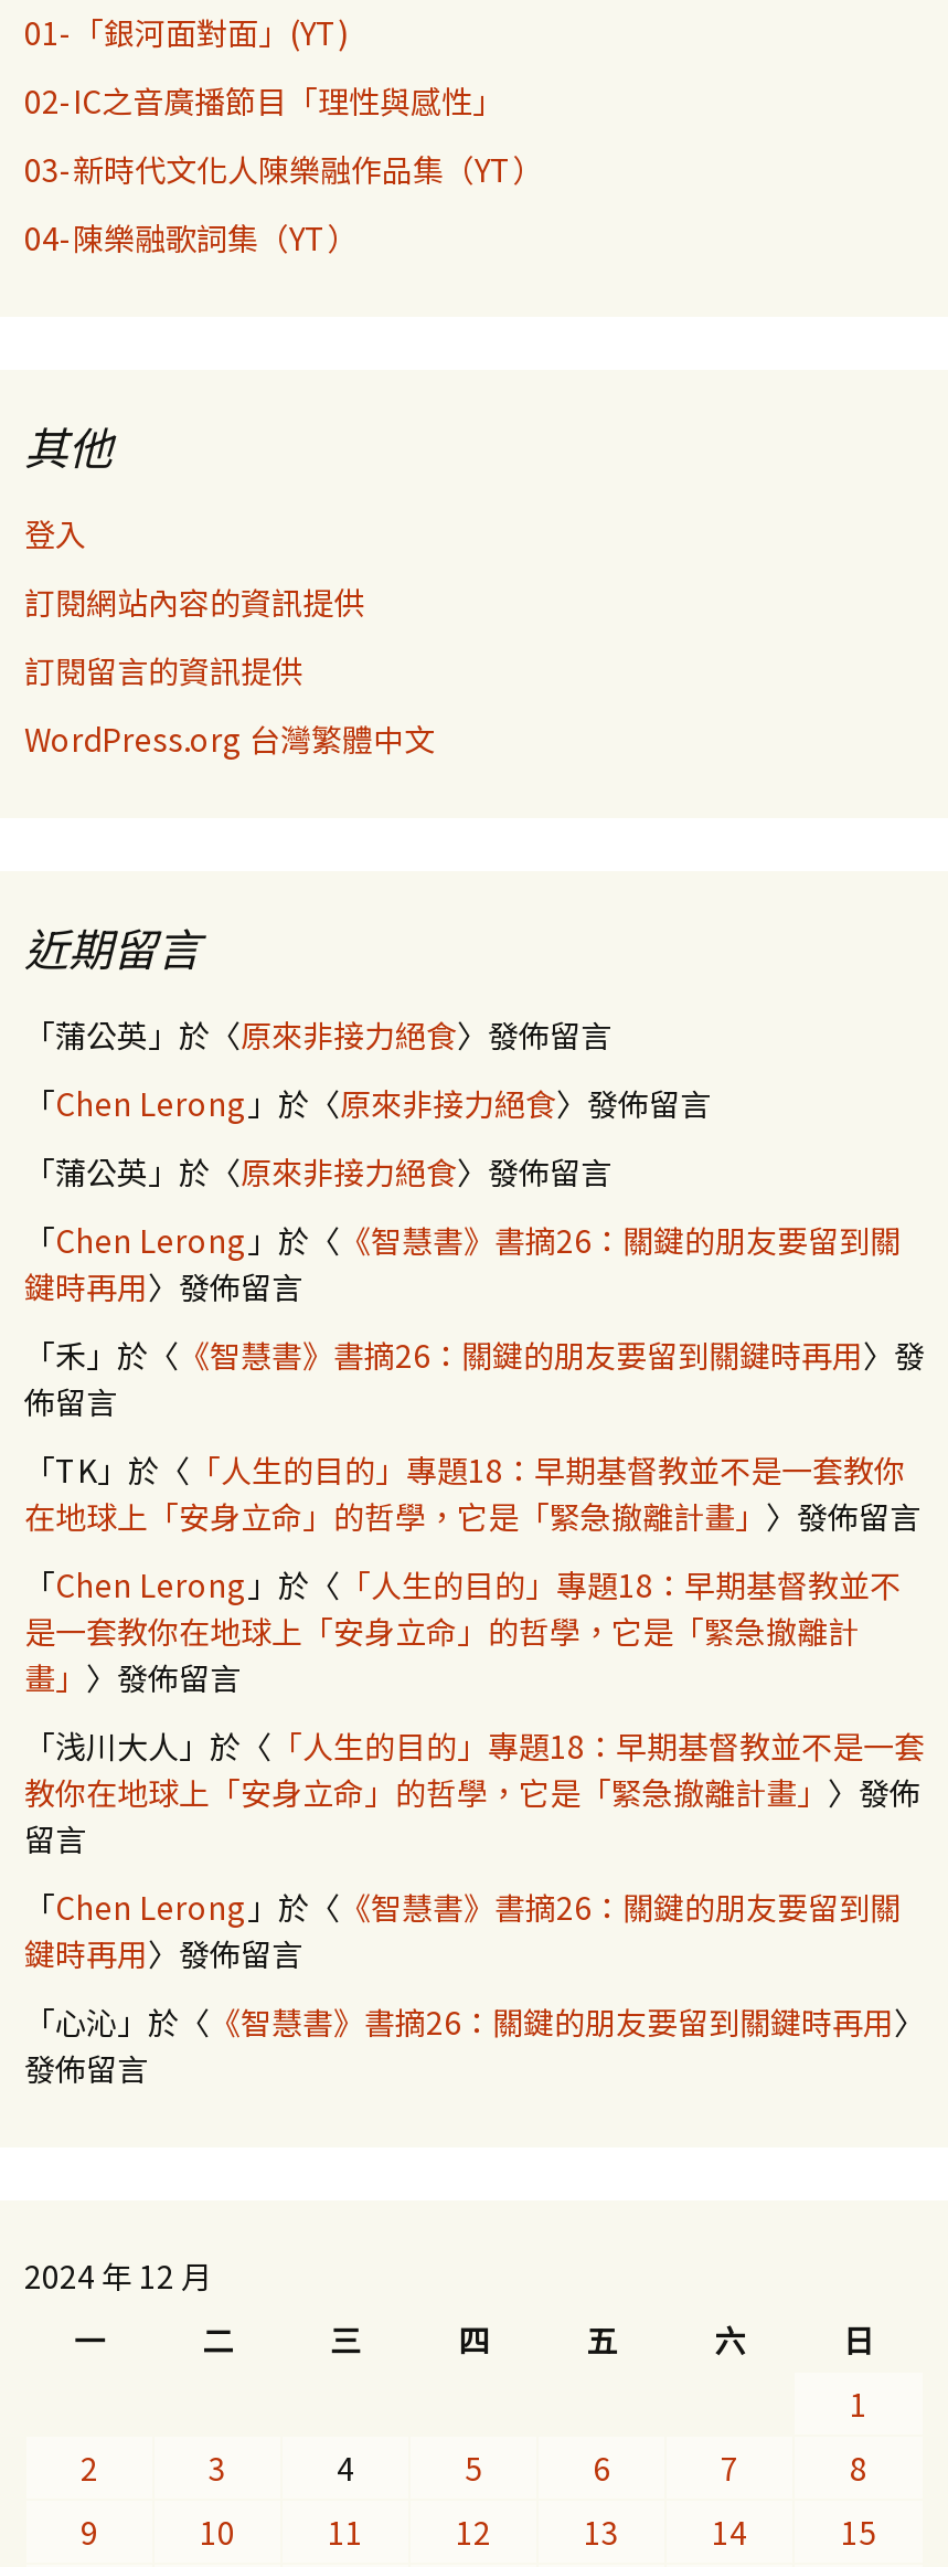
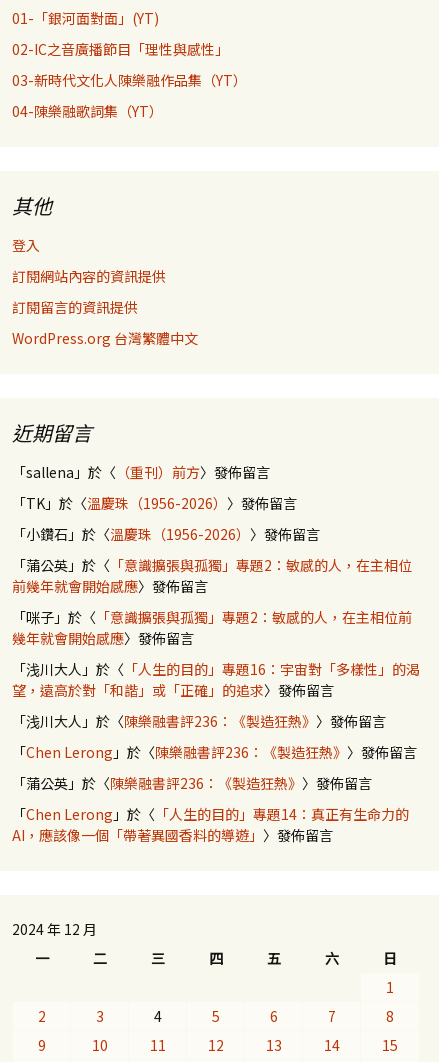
[24,1012,611,1057] 「蒲公英」於〈原來非接力絕食〉發佈留言 -> [12,462,270,482] 「sallena」於〈（重刊）前方〉發佈留言
[24,1081,711,1125] 「Chen Lerong」於〈原來非接力絕食〉發佈留言 -> [12,493,297,513] 「TK」於〈溫慶珠（1956-2026）〉發佈留言
[24,1149,611,1194] 「蒲公英」於〈原來非接力絕食〉發佈留言 -> [12,524,320,544] 「小鑽石」於〈溫慶珠（1956-2026）〉發佈留言
[24,1218,901,1308] 「Chen Lerong」於〈《智慧書》書摘26：關鍵的朋友要留到關 | 鍵時再用〉發佈留言 -> [12,555,412,596] 「蒲公英」於〈「意識擴張與孤獨」專題2：敏感的人，在主相位 | 前幾年就會開始感應〉發佈留言
[24,1333,925,1423] 「禾」於〈《智慧書》書摘26：關鍵的朋友要留到關鍵時再用〉發 | 佈留言 -> [12,607,412,648] 「咪子」於〈「意識擴張與孤獨」專題2：敏感的人，在主相位前 | 幾年就會開始感應〉發佈留言
[24,1447,920,1538] 「TK」於〈「人生的目的」專題18：早期基督教並不是一套教你 | 在地球上「安身立命」的哲學，它是「緊急撤離計畫」〉發佈留言 -> [12,659,420,700] 「浅川大人」於〈「人生的目的」專題16：宇宙對「多樣性」的渴 | 望，遠高於對「和諧」或「正確」的追求〉發佈留言
[24,1562,901,1699] 「Chen Lerong」於〈「人生的目的」專題18：早期基督教並不 | 是一套教你在地球上「安身立命」的哲學，它是「緊急撤離計 | 畫」〉發佈留言 -> [12,711,386,731] 「浅川大人」於〈陳樂融書評236：《製造狂熱》〉發佈留言
[24,1723,925,1860] 「浅川大人」於〈「人生的目的」專題18：早期基督教並不是一套 | 教你在地球上「安身立命」的哲學，它是「緊急撤離計畫」〉發佈 | 留言 -> [12,742,417,762] 「Chen Lerong」於〈陳樂融書評236：《製造狂熱》〉發佈留言
[24,1885,901,1975] 「Chen Lerong」於〈《智慧書》書摘26：關鍵的朋友要留到關 | 鍵時再用〉發佈留言 -> [12,773,372,793] 「蒲公英」於〈陳樂融書評236：《製造狂熱》〉發佈留言
[24,1999,925,2090] 「心沁」於〈《智慧書》書摘26：關鍵的朋友要留到關鍵時再用〉 | 發佈留言 -> [12,804,409,845] 「Chen Lerong」於〈「人生的目的」專題14：真正有生命力的 | AI，應該像一個「帶著異國香料的導遊」〉發佈留言

